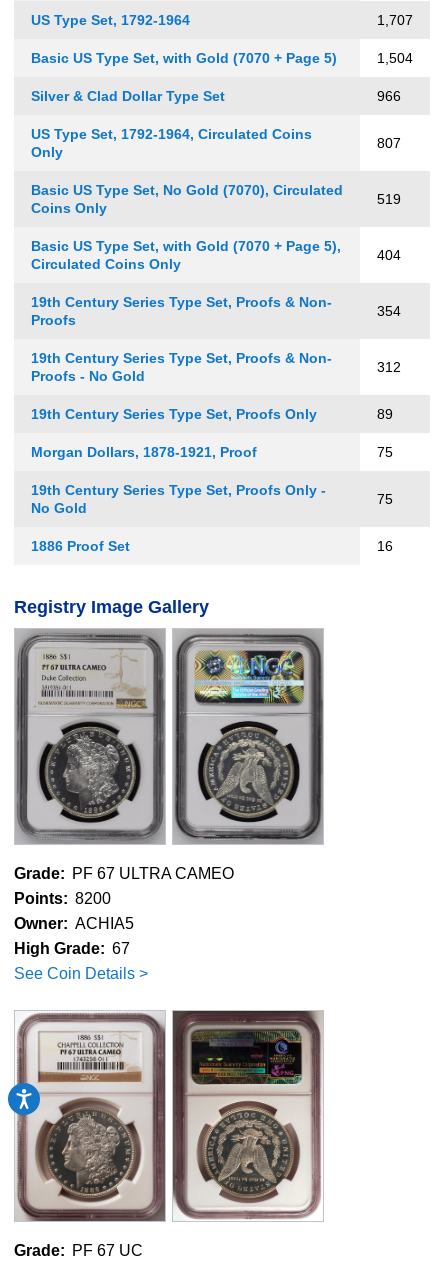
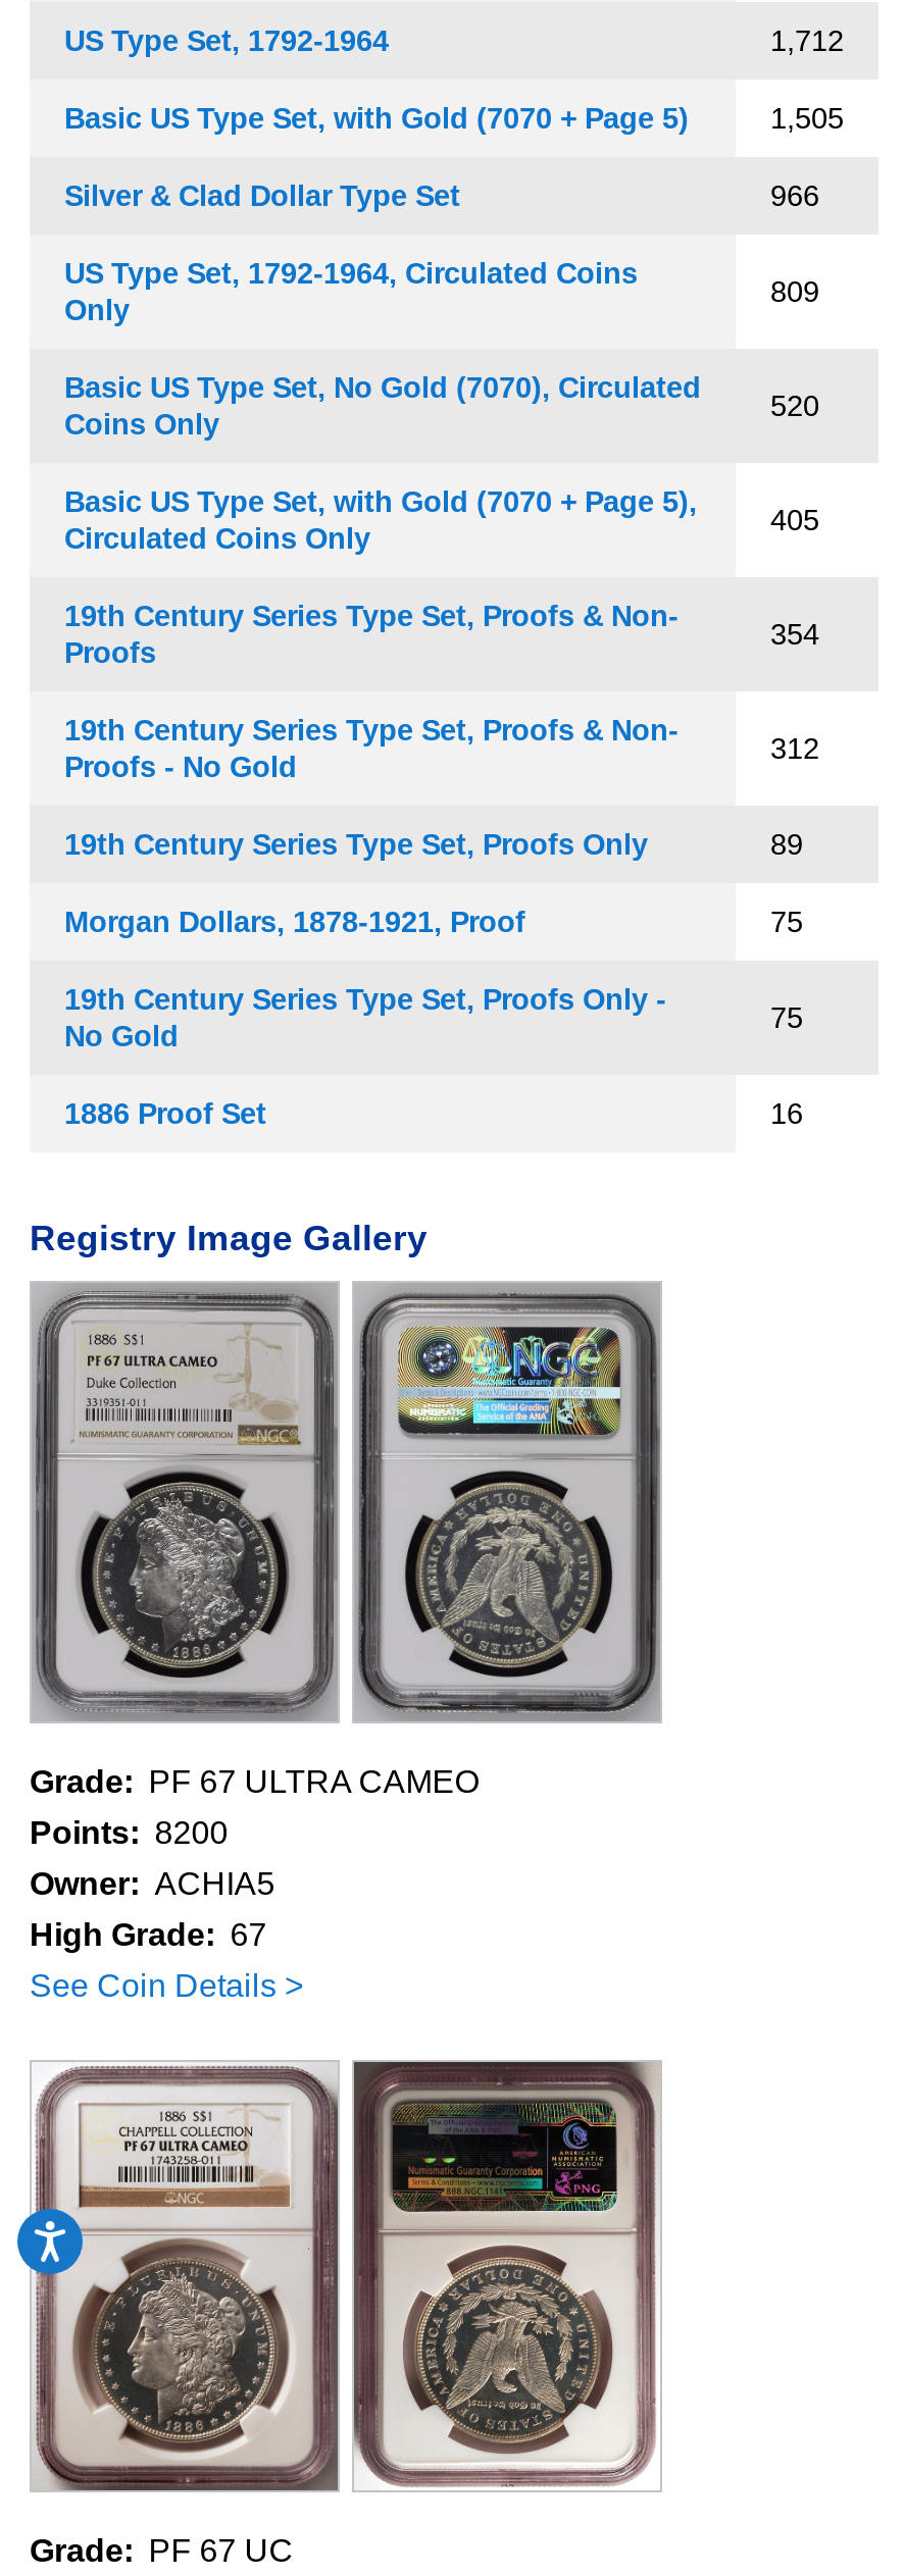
[377,12,413,28] 1,707 -> [770,24,844,56] 1,712
[377,50,413,66] 1,504 -> [770,101,844,134] 1,505
[377,135,401,151] 807 -> [770,275,819,307] 809
[377,191,401,207] 519 -> [770,389,819,422] 520
[377,247,401,263] 404 -> [770,503,819,536] 405

